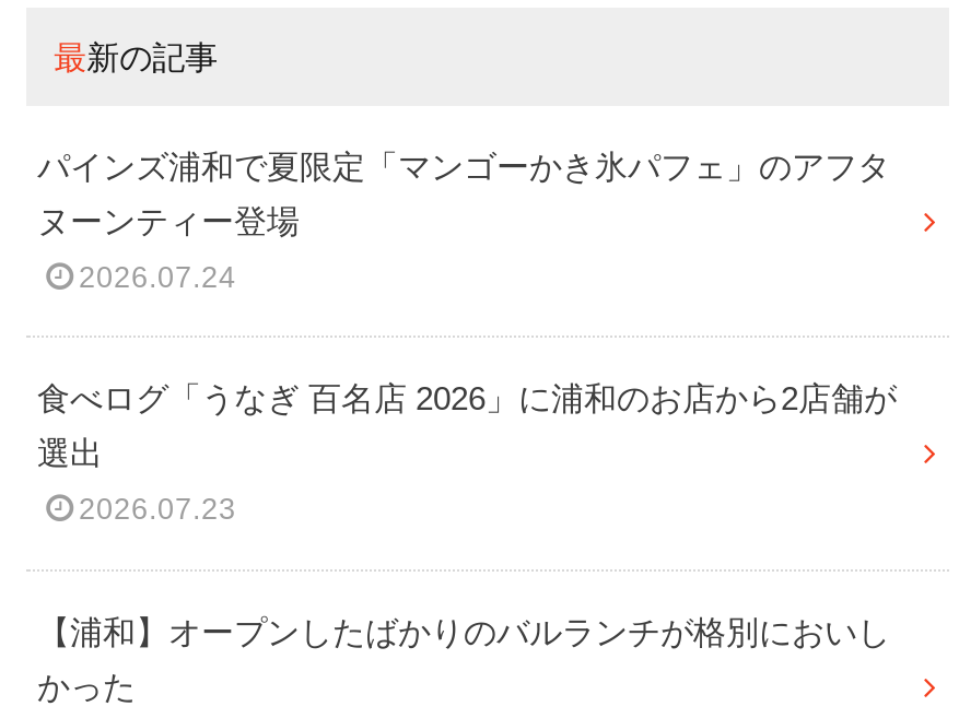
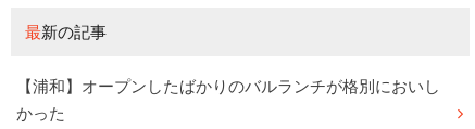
[37,148,897,527] パインズ浦和で夏限定「マンゴーかき氷パフェ」のアフタ | ヌーンティー登場 | 2026.07.24 | 食べログ「うなぎ 百名店 2026」に浦和のお店から2店舗が | 選出 | 2026.07.23 -> none

